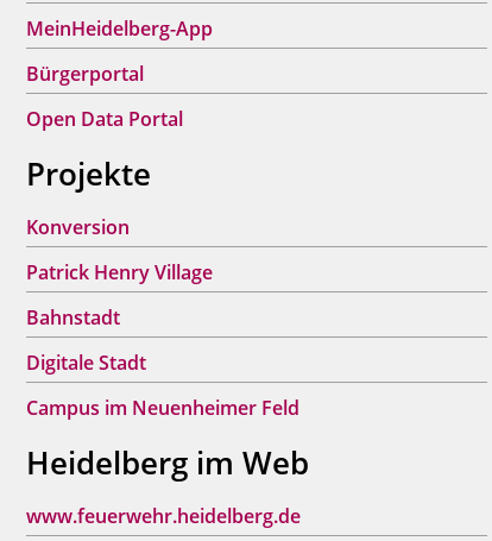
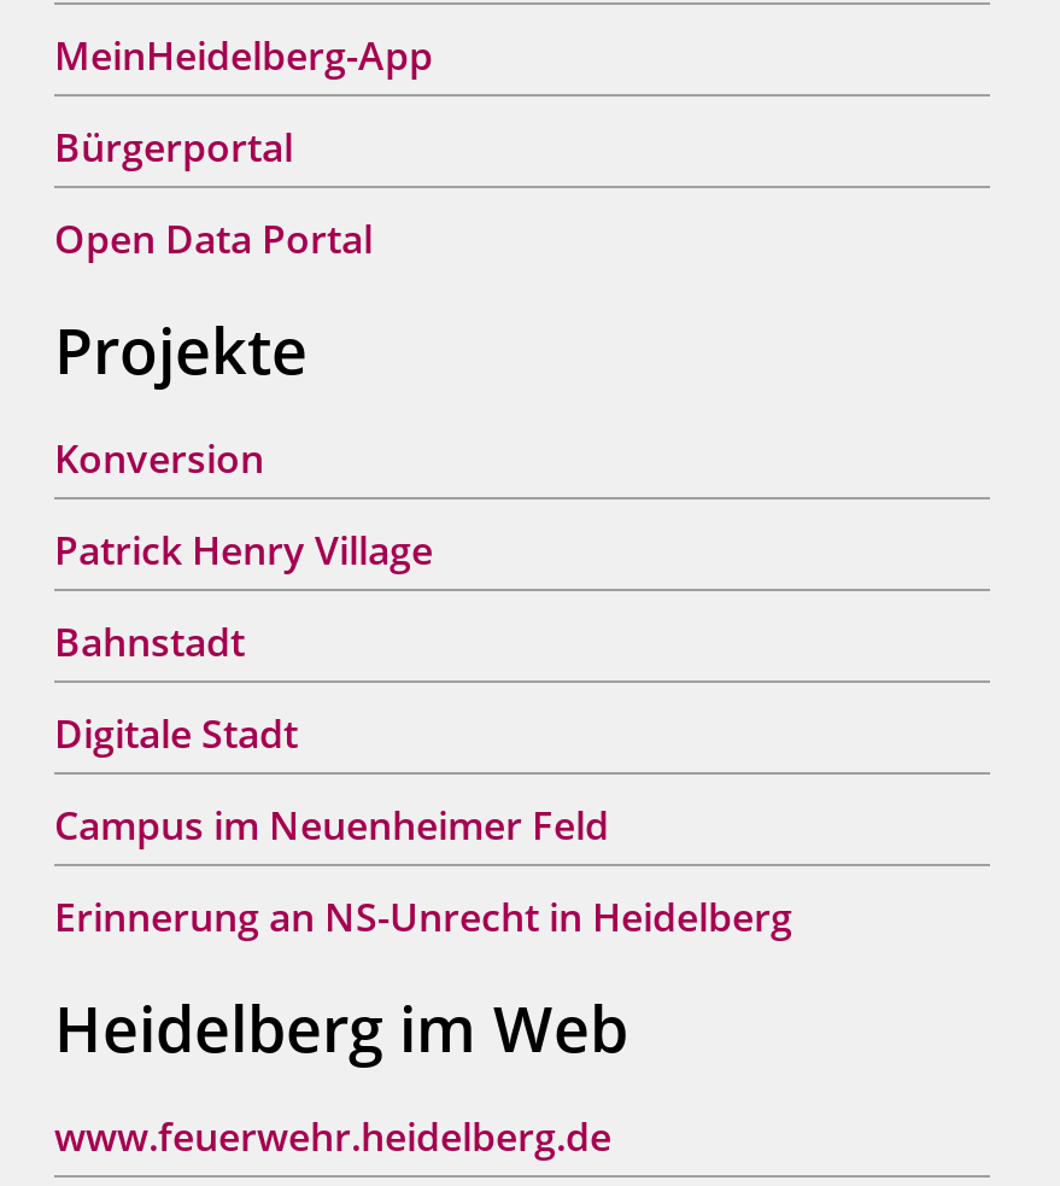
none -> [54,889,792,943] Erinnerung an NS-Unrecht in Heidelberg

